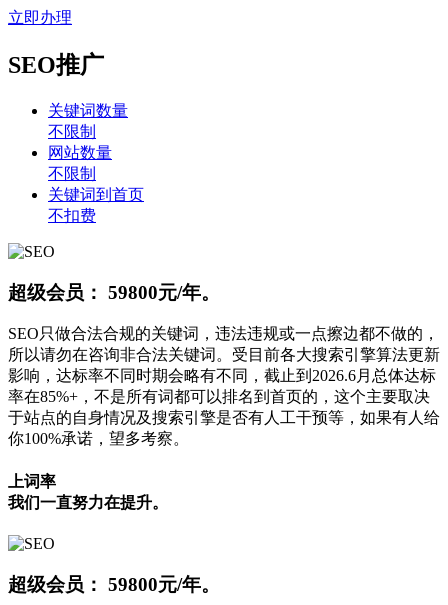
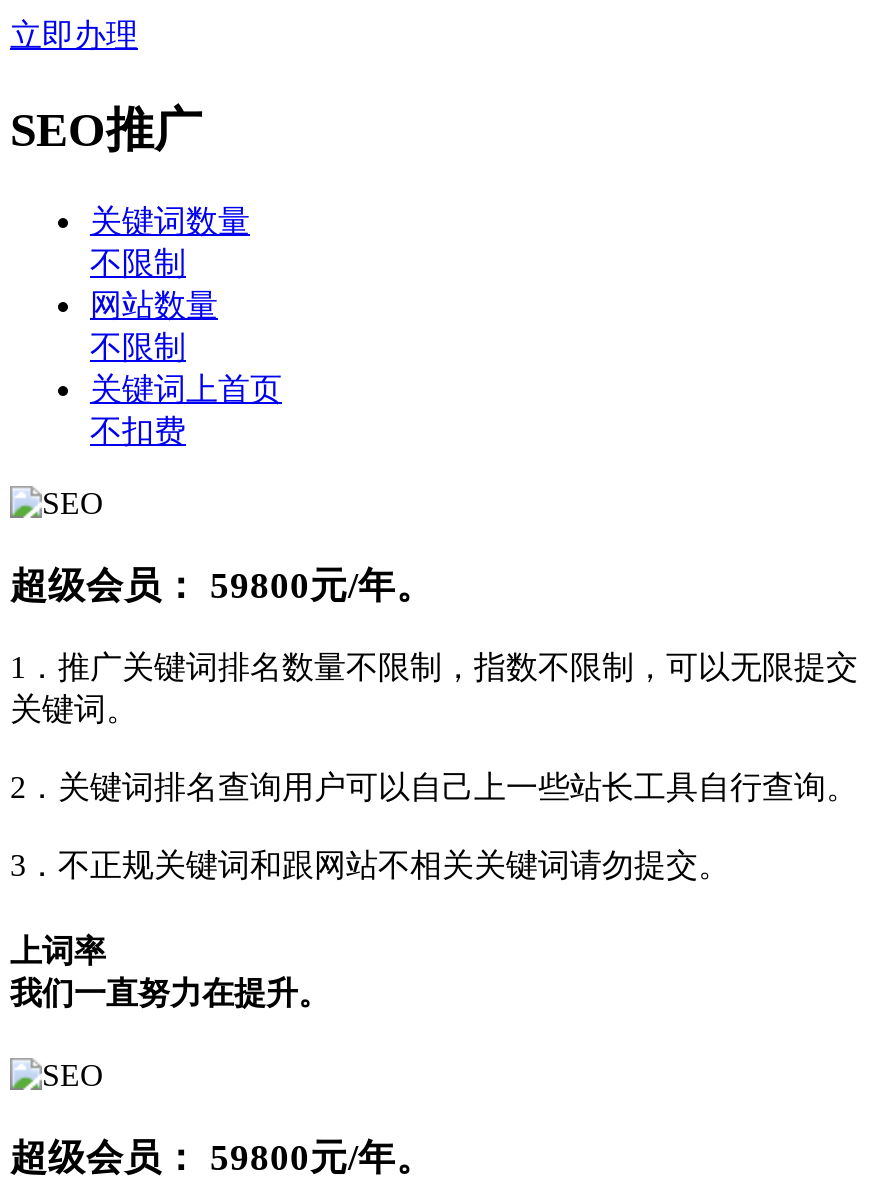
[48,186,144,203] 关键词到首页 -> [90,372,282,406] 关键词上首页
[8,325,440,447] SEO只做合法合规的关键词，违法违规或一点擦边都不做的， | 所以请勿在咨询非合法关键词。受目前各大搜索引擎算法更新 | 影响，达标率不同时期会略有不同，截止到2026.6月总体达标 | 率在85%+，不是所有词都可以排名到首页的，这个主要取决 | 于站点的自身情况及搜索引擎是否有人工干预等，如果有人给 | 你100%承诺，望多考察。 -> [10,651,858,883] 1．推广关键词排名数量不限制，指数不限制，可以无限提交 | 关键词。 | 2．关键词排名查询用户可以自己上一些站长工具自行查询。 | 3．不正规关键词和跟网站不相关关键词请勿提交。

